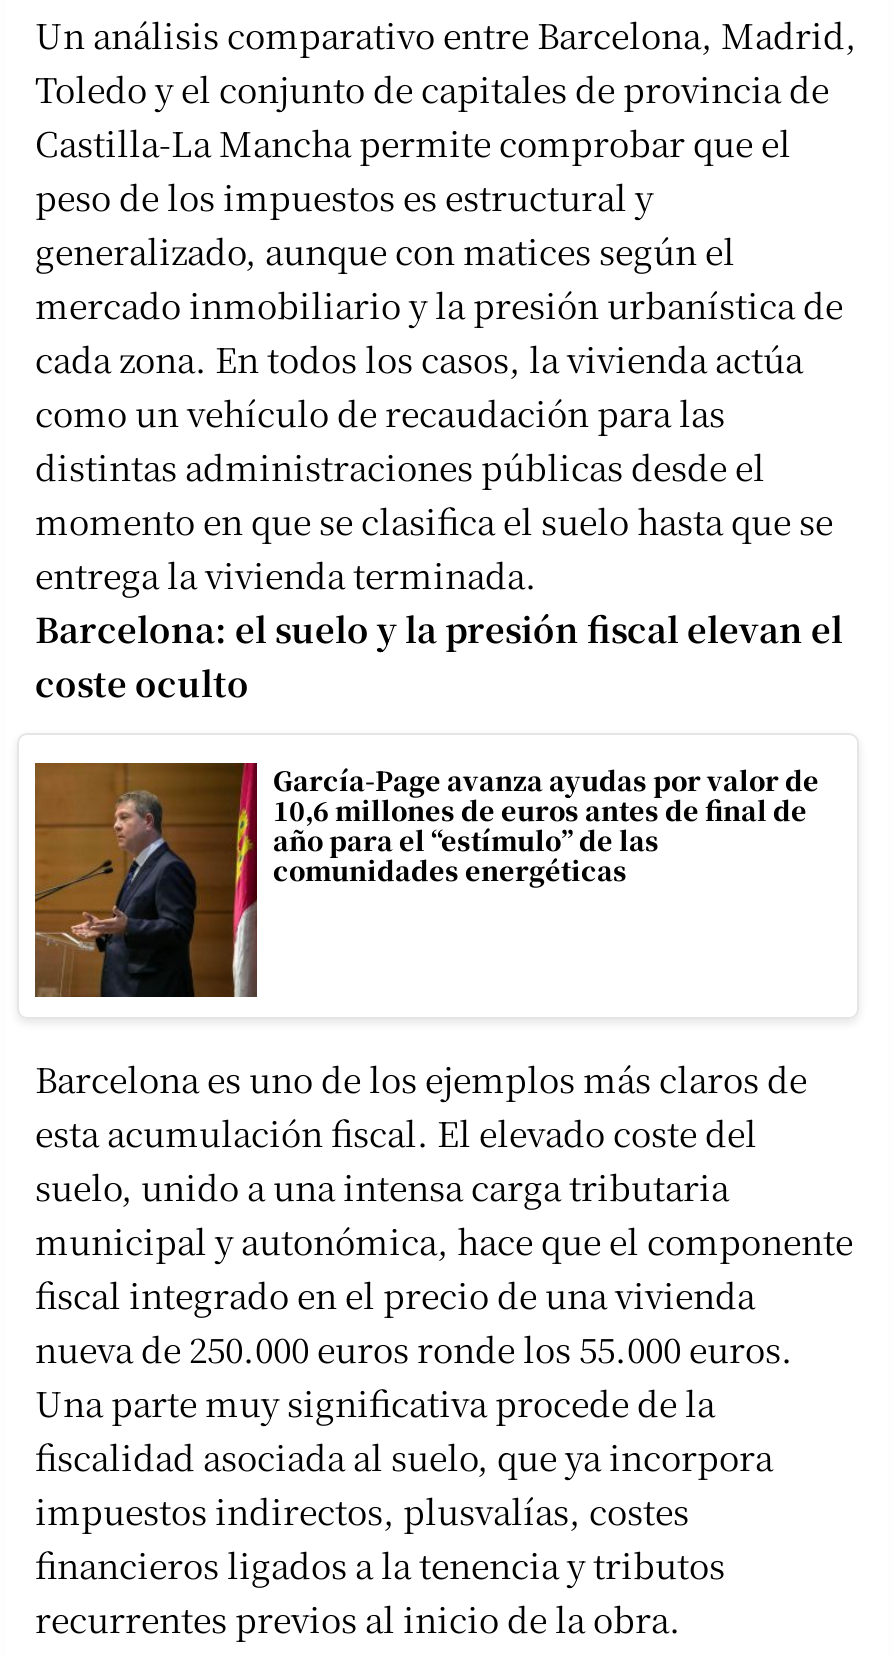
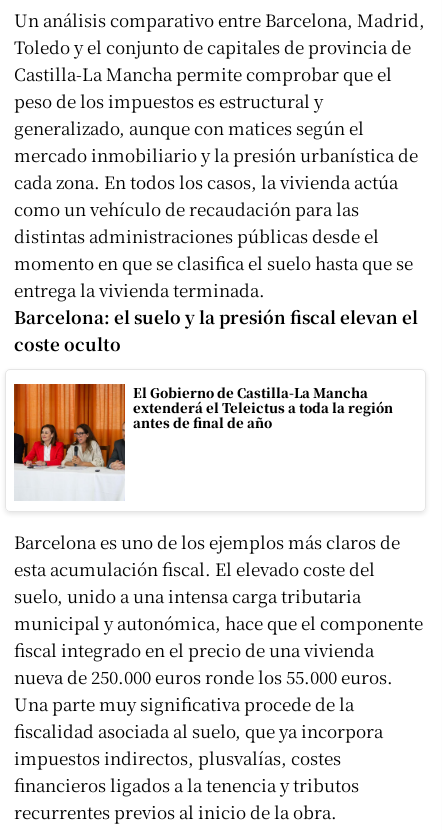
[33,761,819,999] [image] | García-Page avanza ayudas por valor de | 10,6 millones de euros antes de final de | año para el “estímulo” de las | comunidades energéticas -> [13,383,393,501] [image] | El Gobierno de Castilla-La Mancha | extenderá el Teleictus a toda la región | antes de final de año

